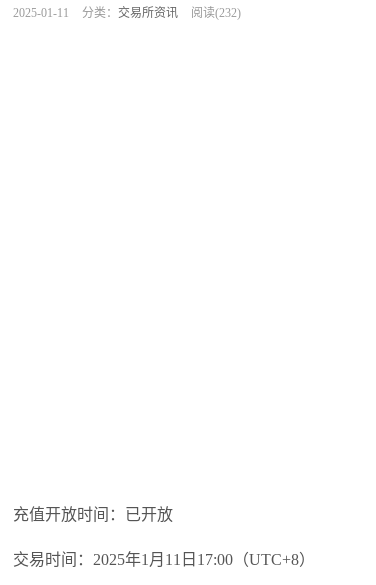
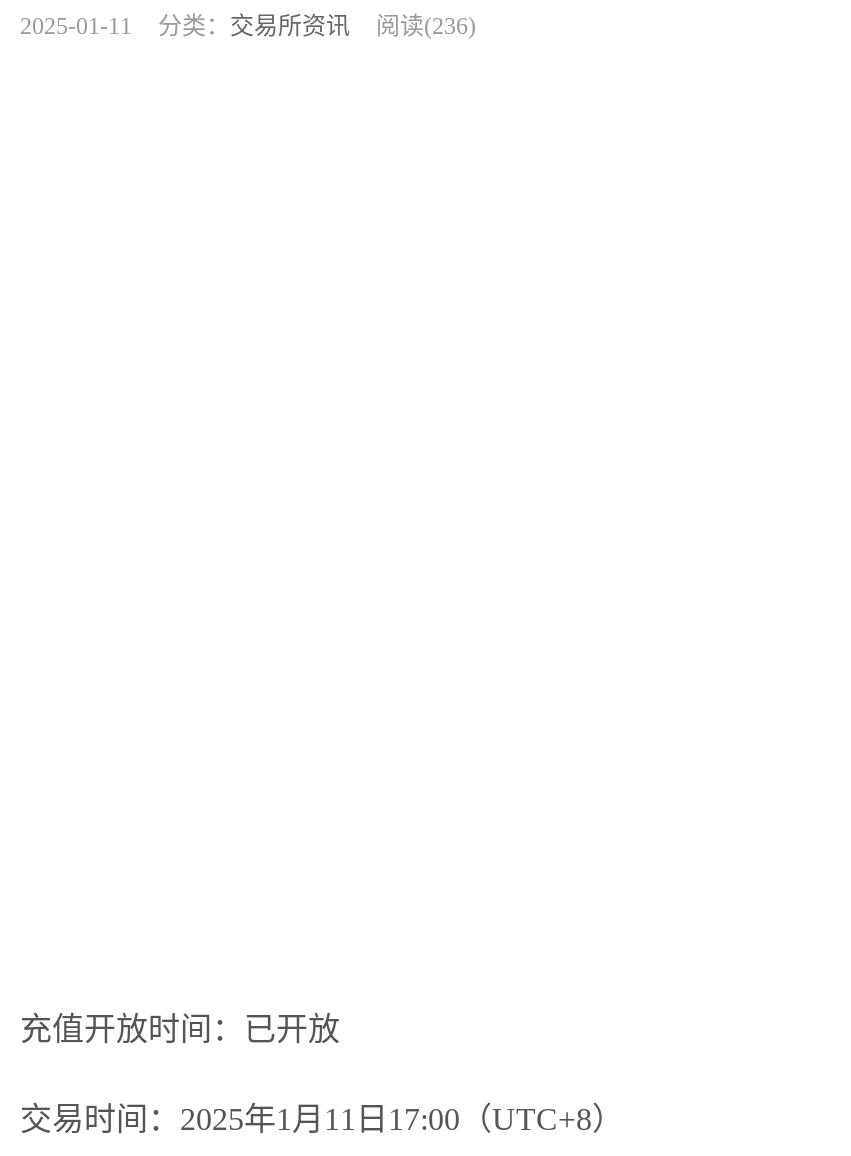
[13,6,241,20] 2025-01-11 分类：交易所资讯 阅读(232) -> [20,12,476,40] 2025-01-11 分类：交易所资讯 阅读(236)

